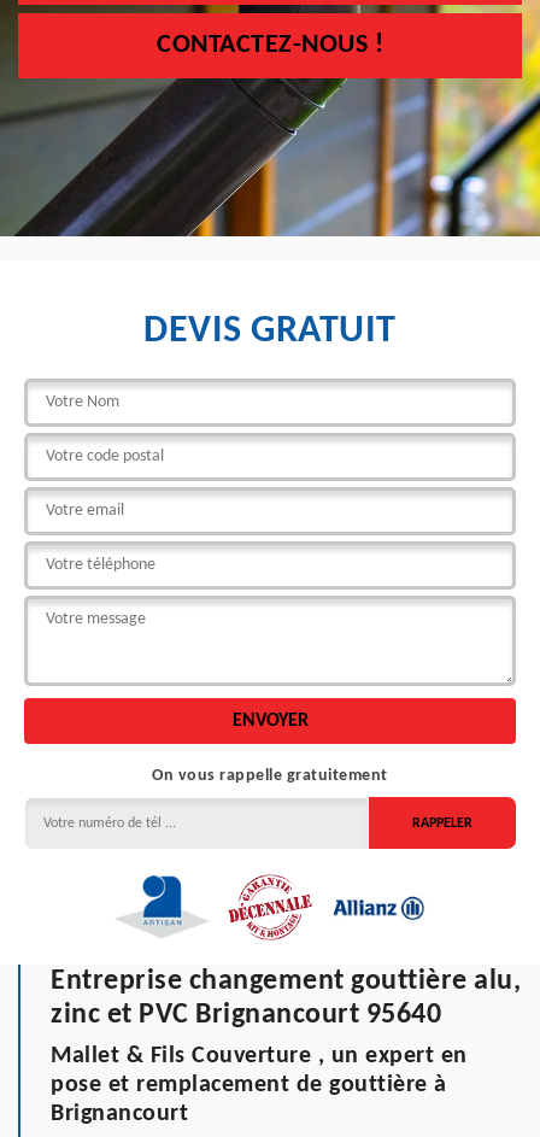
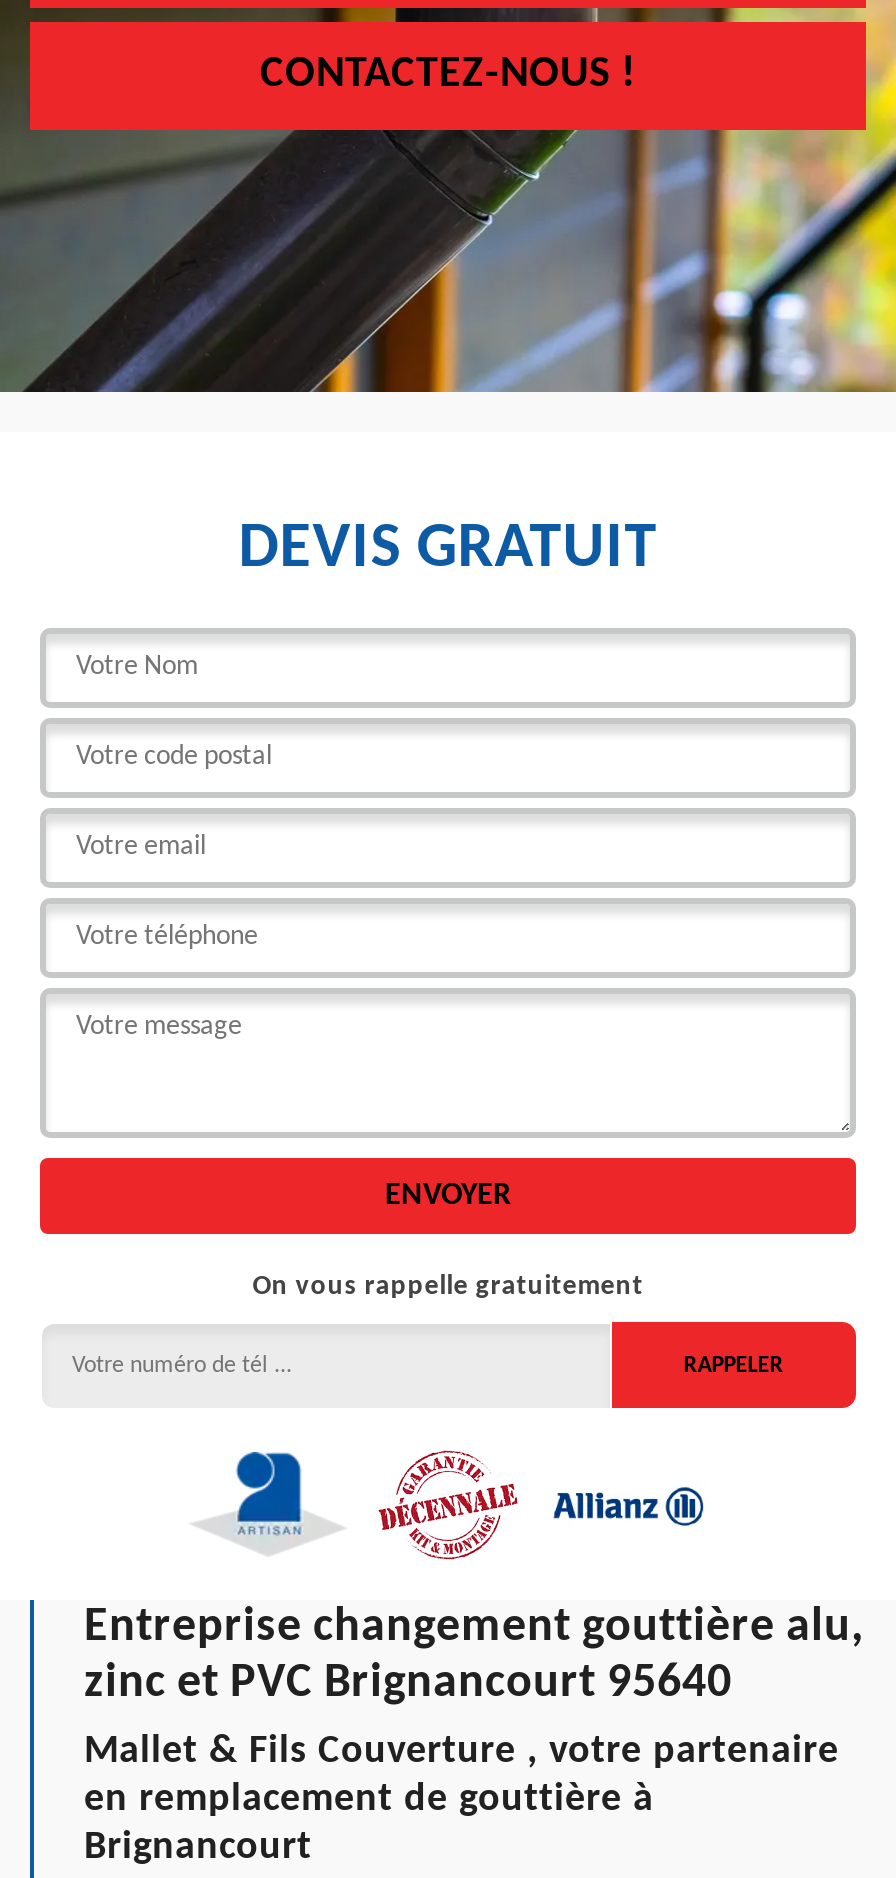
[51,1044,467,1097] Mallet & Fils Couverture , un expert en | pose et remplacement de gouttière à -> [84,1732,839,1820] Mallet & Fils Couverture , votre partenaire | en remplacement de gouttière à

